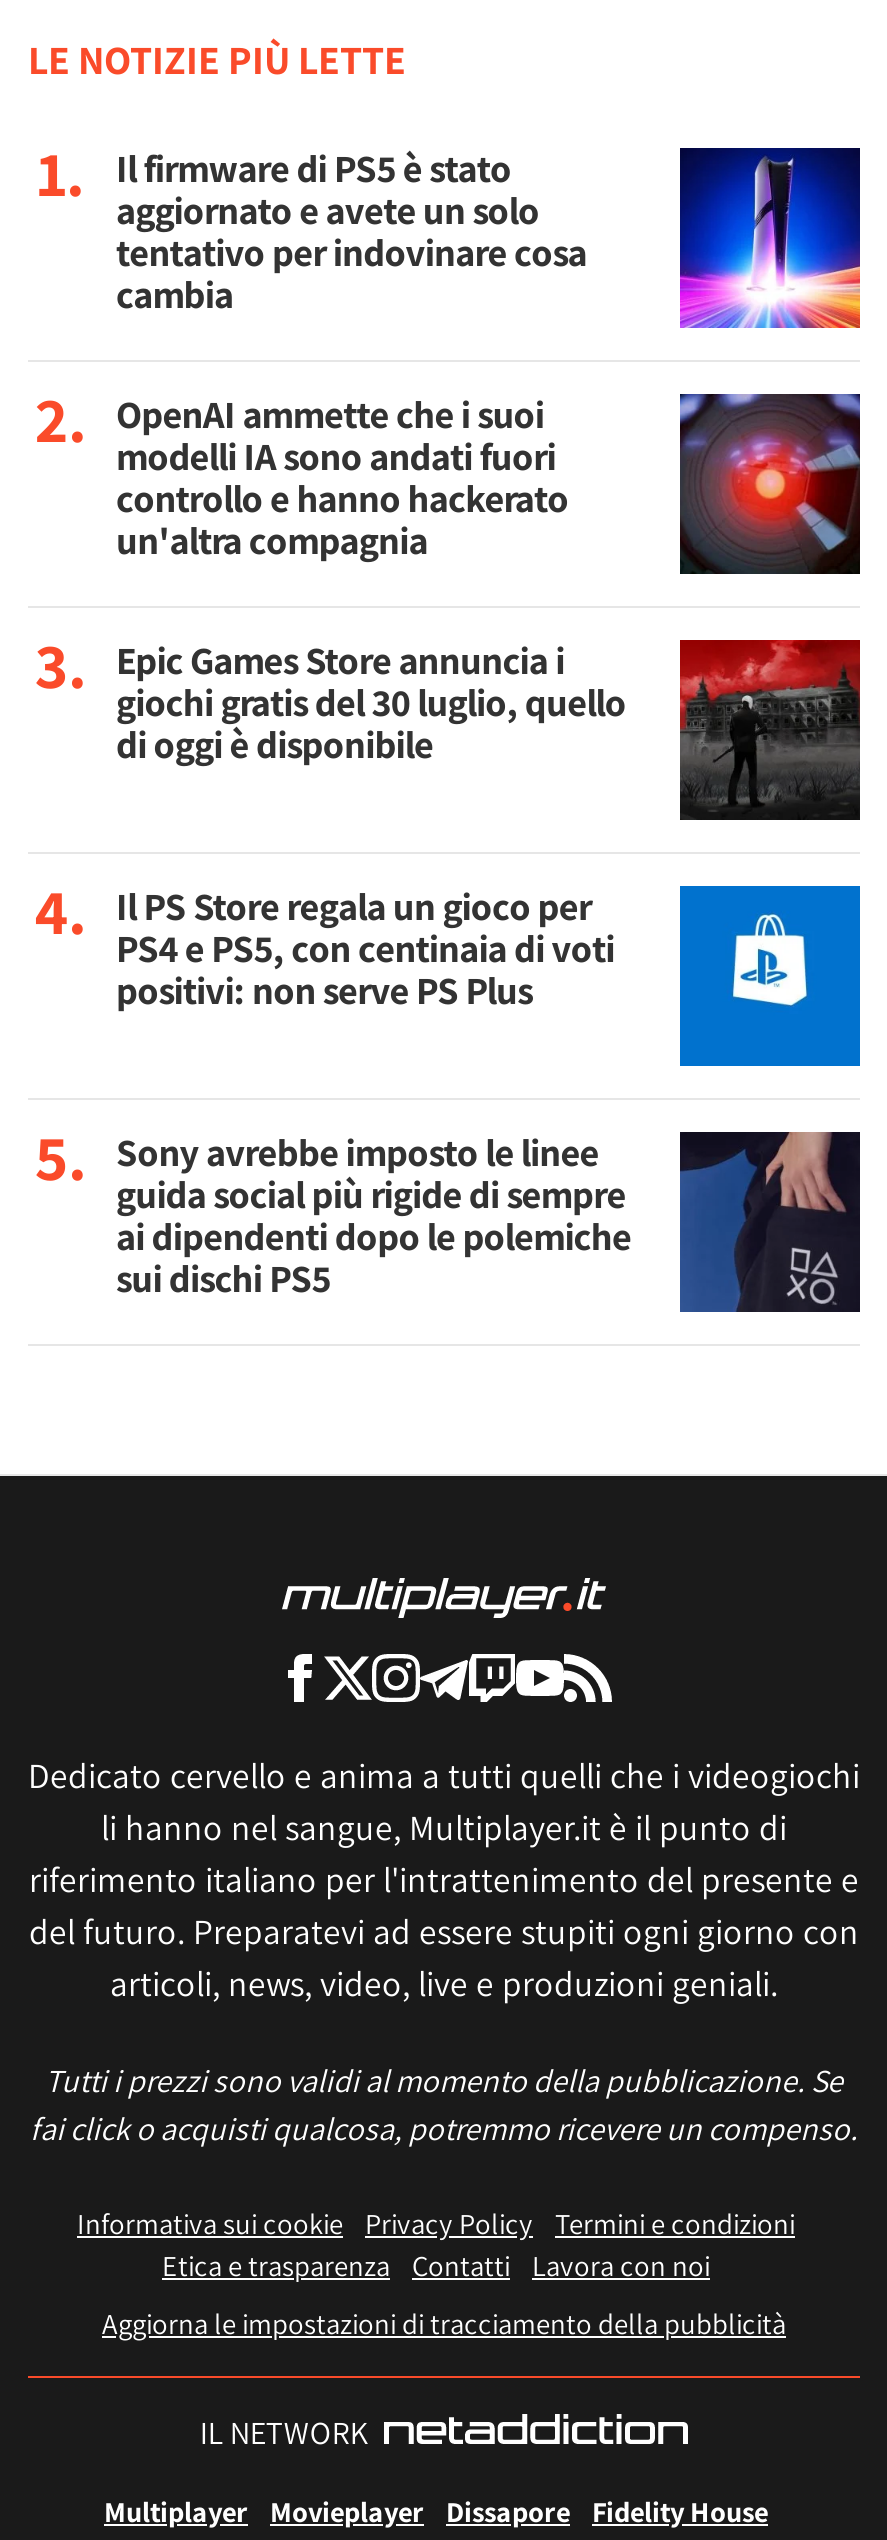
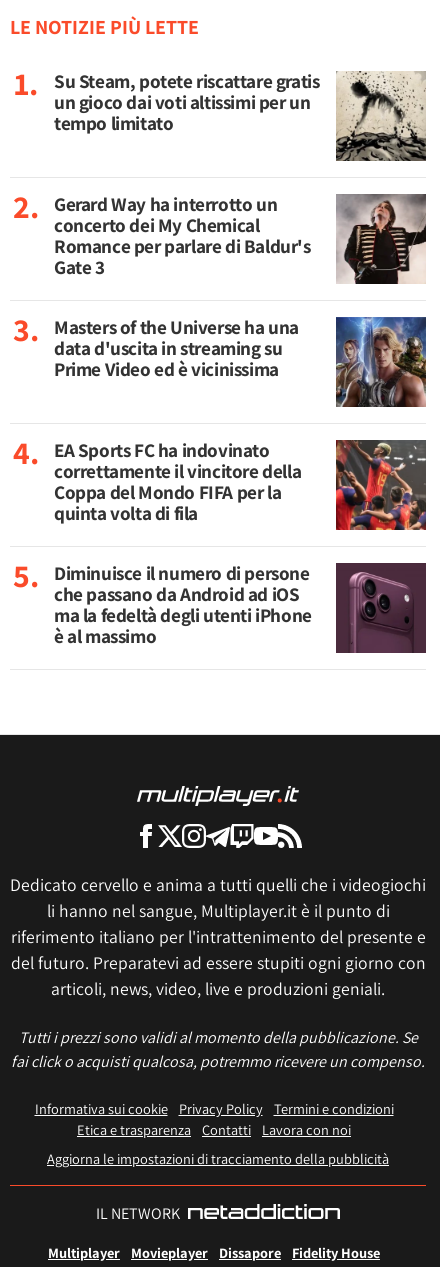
[116,142,587,320] Il firmware di PS5 è stato | aggiornato e avete un solo | tentativo per indovinare cosa | cambia -> [54,68,319,136] Su Steam, potete riscattare gratis | un gioco dai voti altissimi per un | tempo limitato
[678,146,862,330] [image] -> [335,70,427,162] [image]
[116,388,568,566] OpenAI ammette che i suoi | modelli IA sono andati fuori | controllo e hanno hackerato | un'altra compagnia -> [54,191,311,280] Gerard Way ha interrotto un | concerto dei My Chemical | Romance per parlare di Baldur's | Gate 3
[678,394,862,576] [image] -> [336,194,426,284] [image]
[116,634,862,822] [image] | Epic Games Store annuncia i | giochi gratis del 30 luglio, quello | di oggi è disponibile -> [54,314,427,408] [image] | Masters of the Universe ha una | data d'uscita in streaming su | Prime Video ed è vicinissima
[116,880,862,1068] [image] | Il PS Store regala un gioco per | PS4 e PS5, con centinaia di voti | positivi: non serve PS Plus -> [54,437,427,531] [image] | EA Sports FC ha indovinato | correttamente il vincitore della | Coppa del Mondo FIFA per la | quinta volta di fila
[116,1126,860,1312] [image] | Sony avrebbe imposto le linee | guida social più rigide di sempre | ai dipendenti dopo le polemiche | sui dischi PS5 -> [54,560,426,653] [image] | Diminuisce il numero di persone | che passano da Android ad iOS | ma la fedeltà degli utenti iPhone | è al massimo

